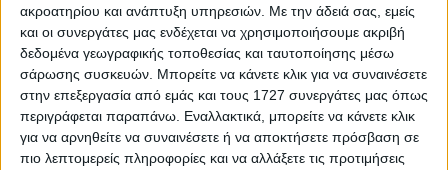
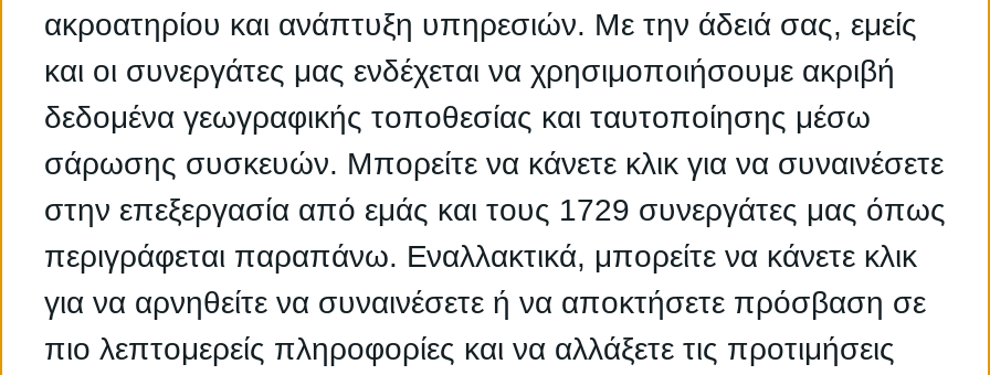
[20,87,428,103] στην επεξεργασία από εμάς και τους 1727 συνεργάτες μας όπως -> [44,193,946,228] στην επεξεργασία από εμάς και τους 1729 συνεργάτες μας όπως

